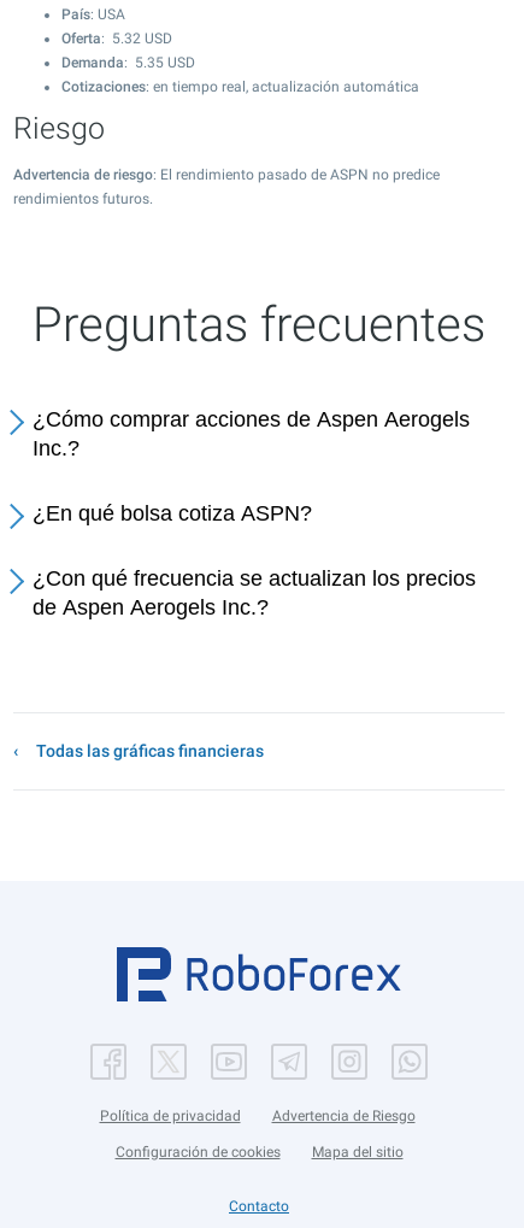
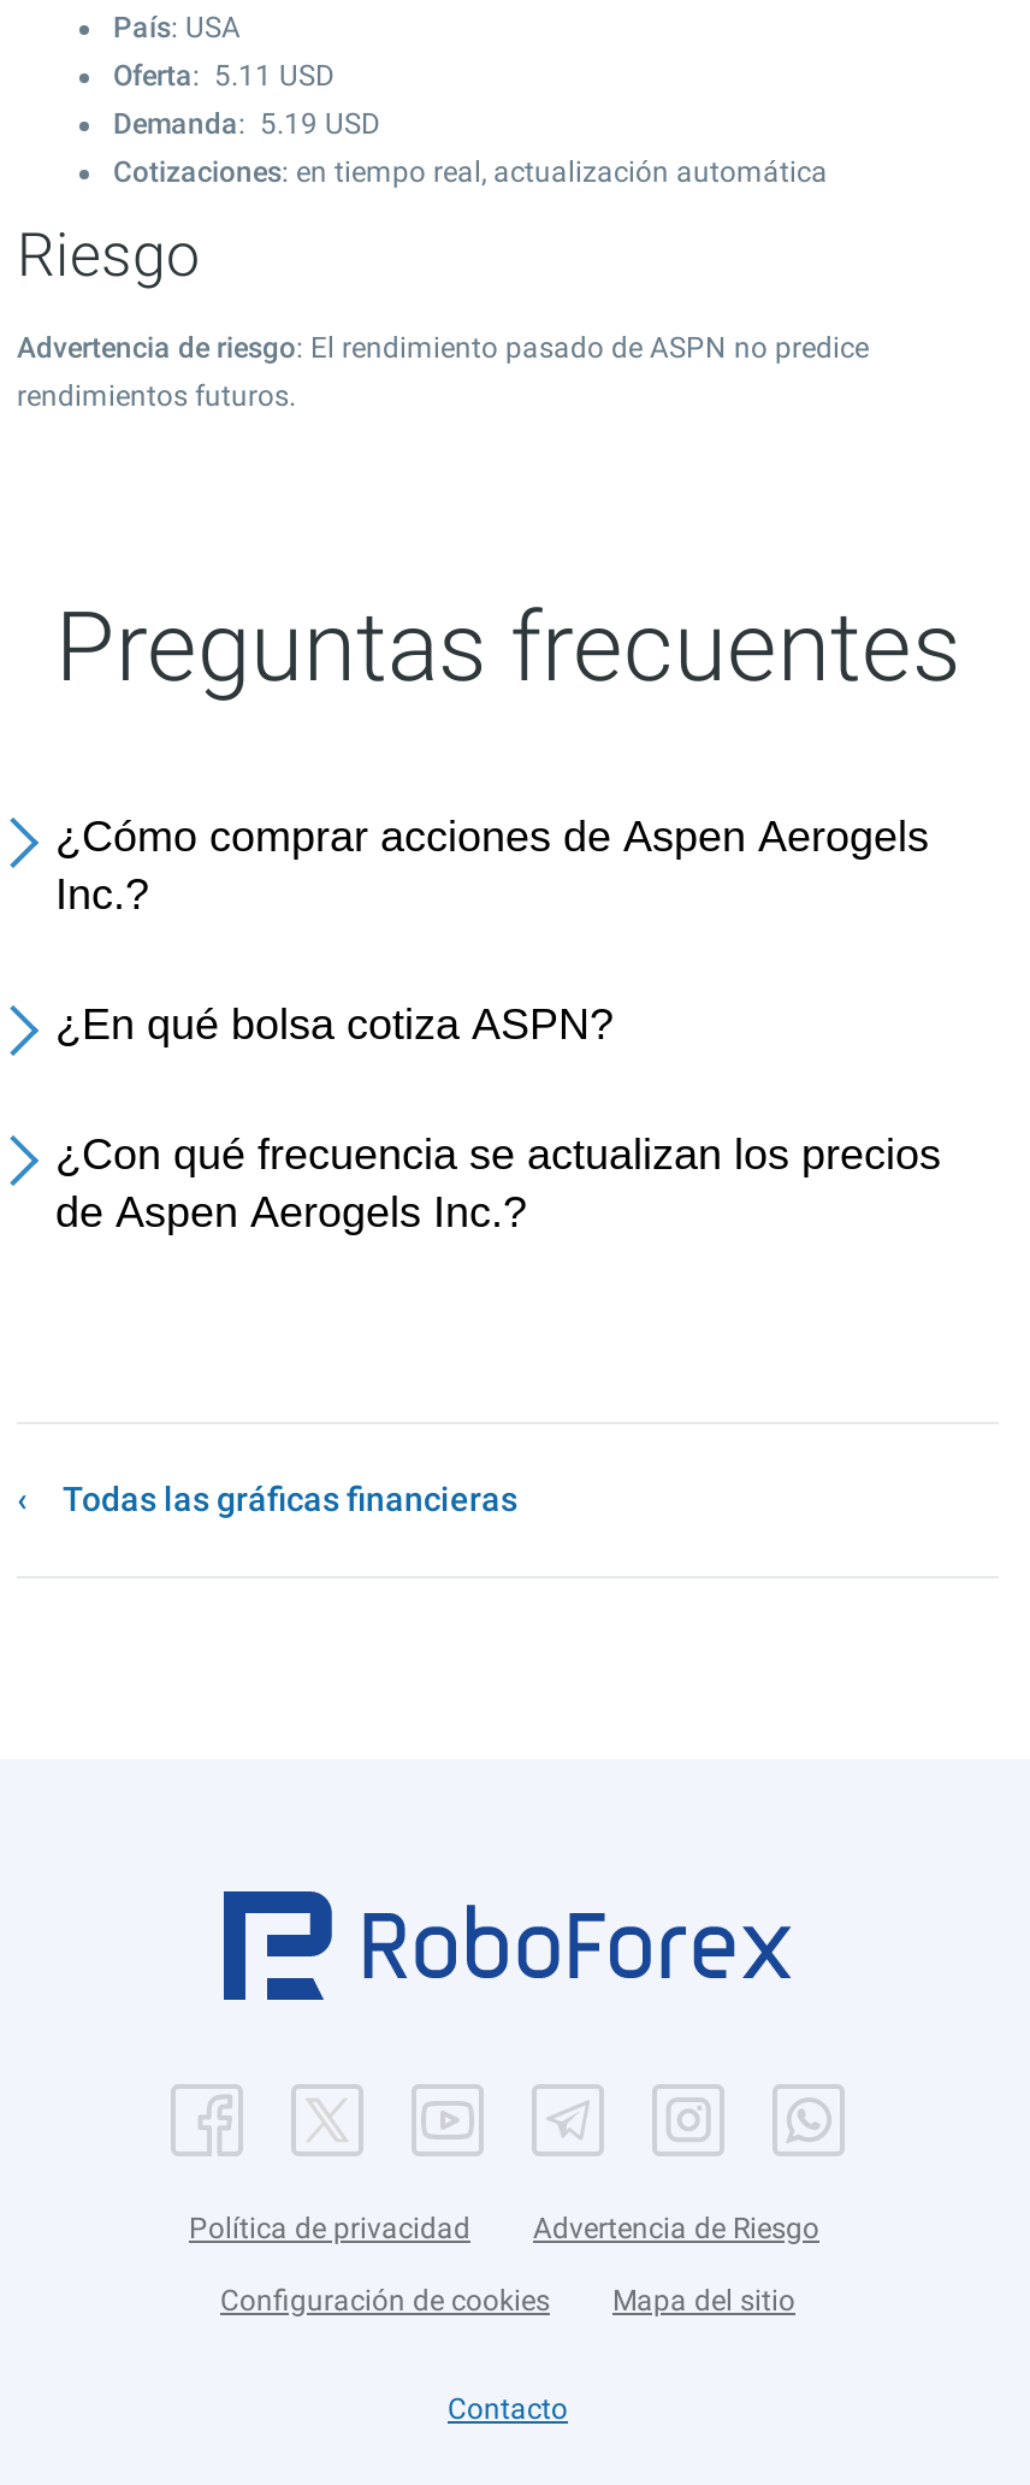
[61,30,172,47] Oferta: 5.32 USD -> [113,59,335,93] Oferta: 5.11 USD
[61,54,195,71] Demanda: 5.35 USD -> [113,107,380,141] Demanda: 5.19 USD

